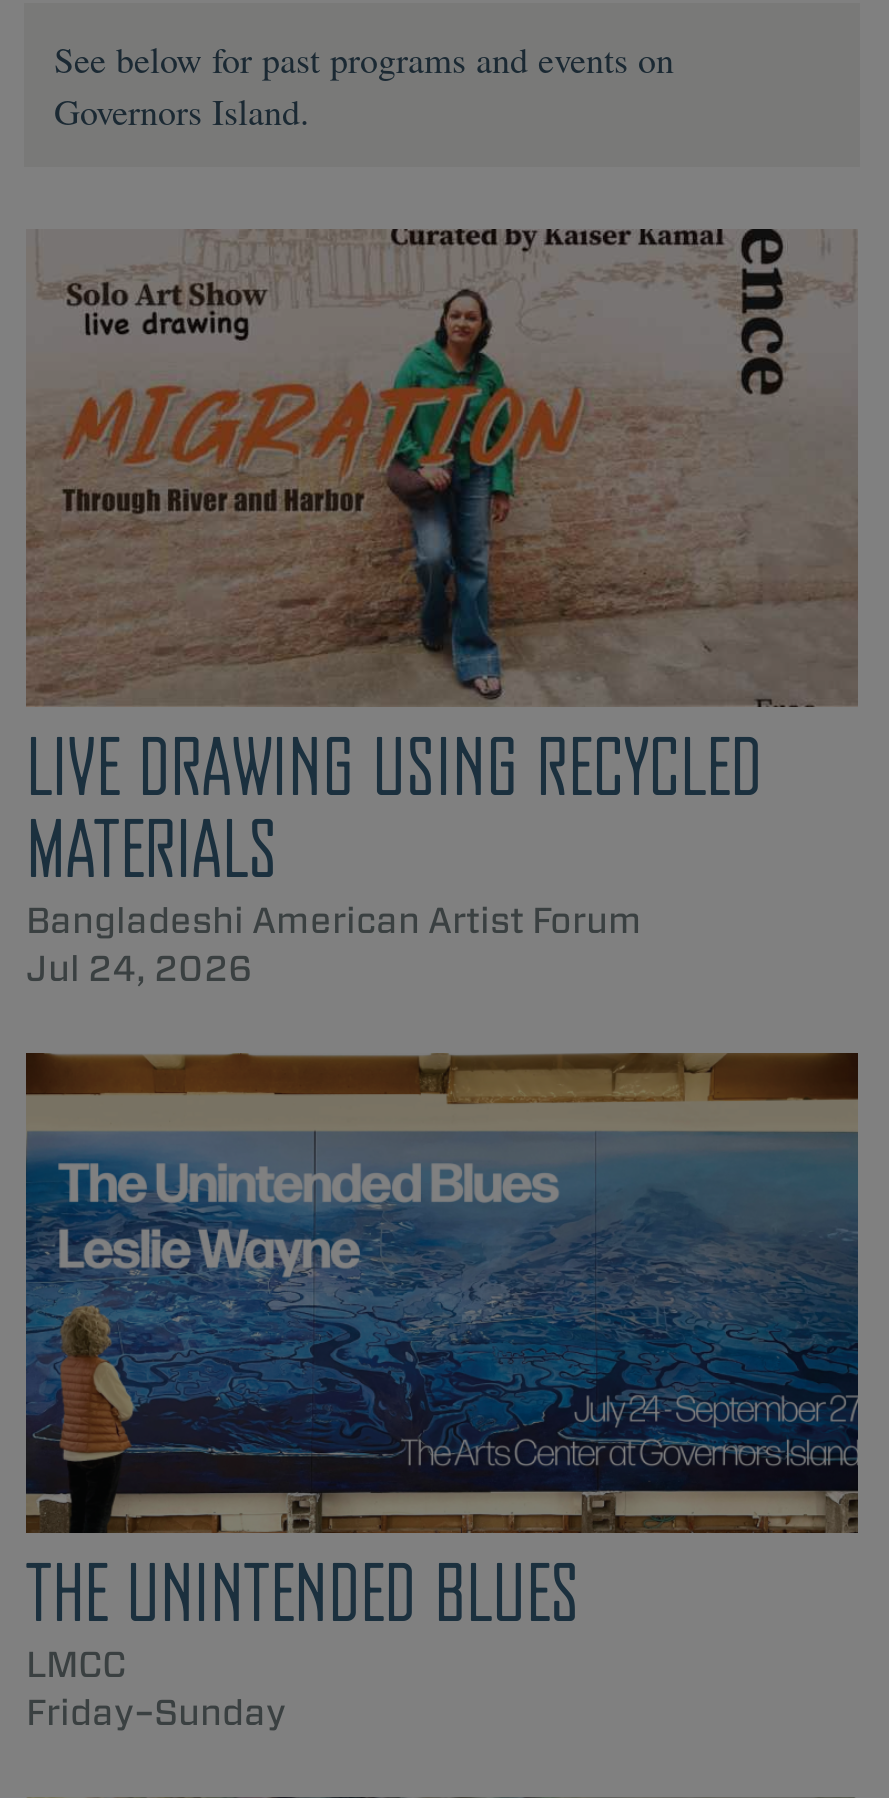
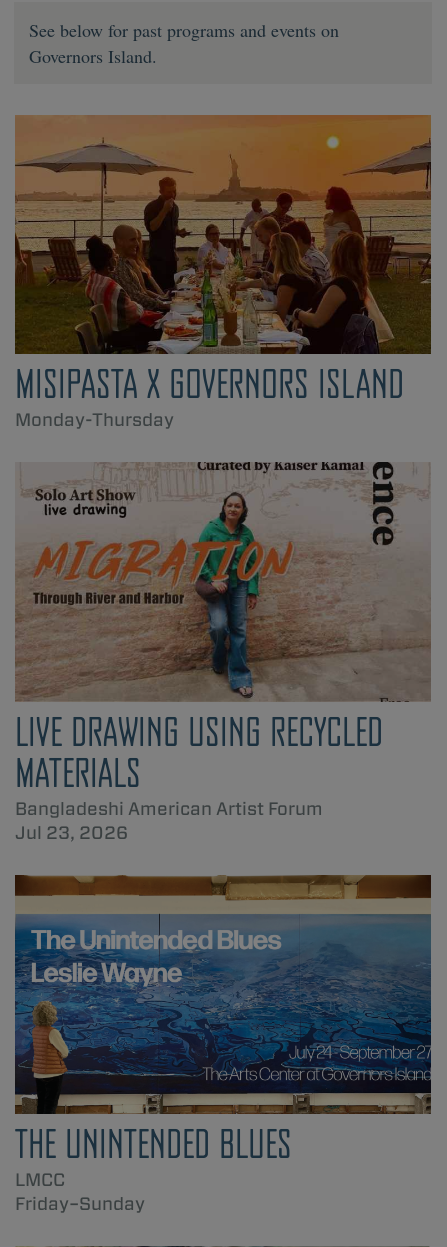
none -> [14,114,432,430] [image] | MISIPASTA X GOVERNORS ISLAND | Monday-Thursday
[26,947,252,989] Jul 24, 2026 -> [15,822,128,843] Jul 23, 2026

